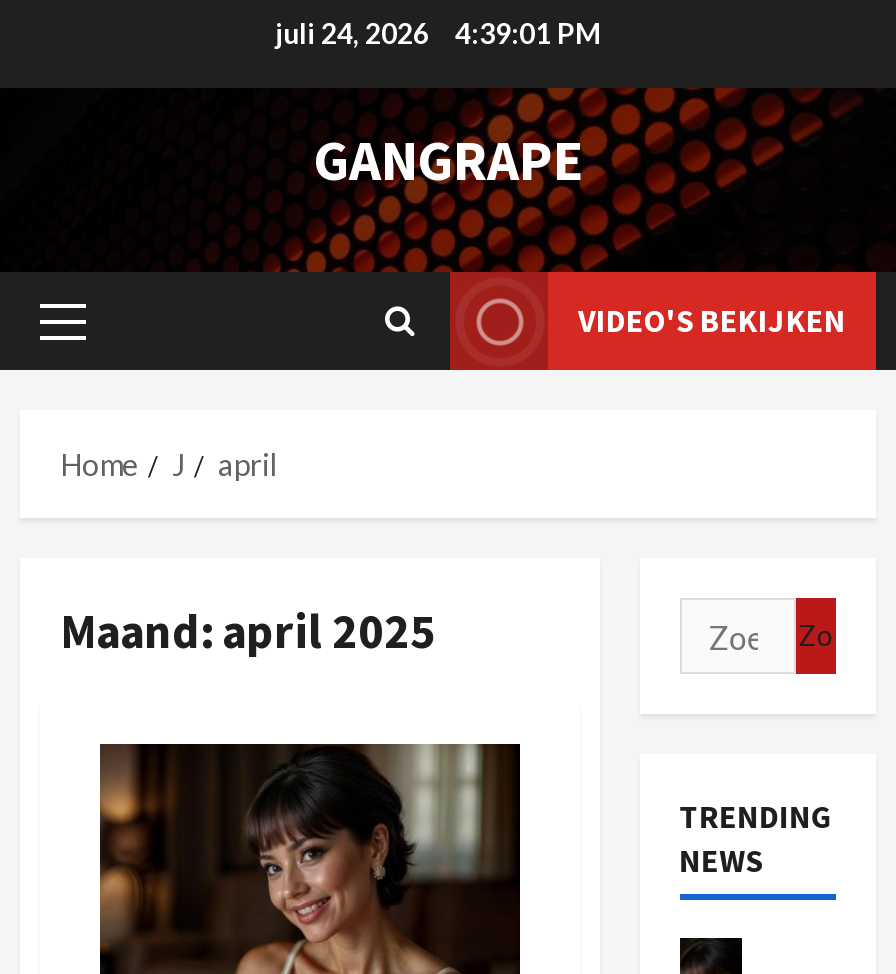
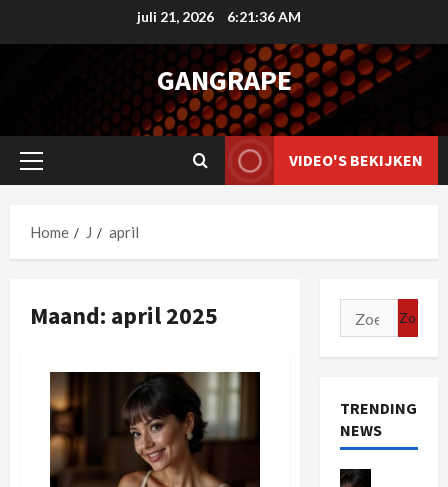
[275,16,601,50] juli 24, 2026 4:39:01 PM -> [137,8,301,25] juli 21, 2026 6:21:36 AM

